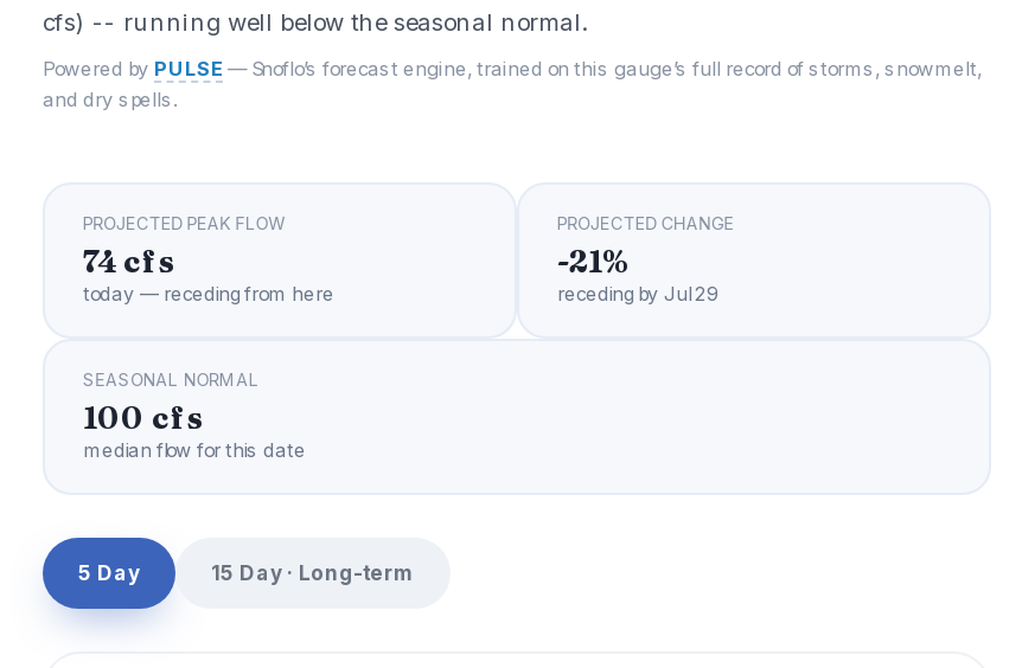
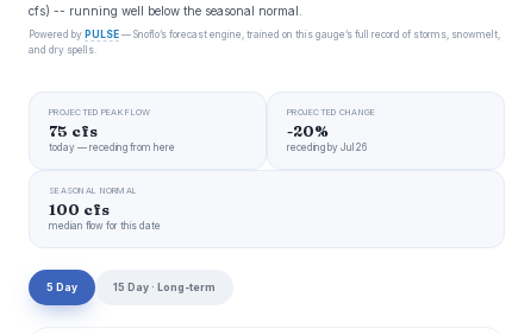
[83,242,175,280] 74 cfs -> [49,121,98,140] 75 cfs
[557,242,631,280] -21% -> [287,121,329,140] -20%
[557,282,716,306] receding by Jul 29 -> [287,141,367,153] receding by Jul 26

